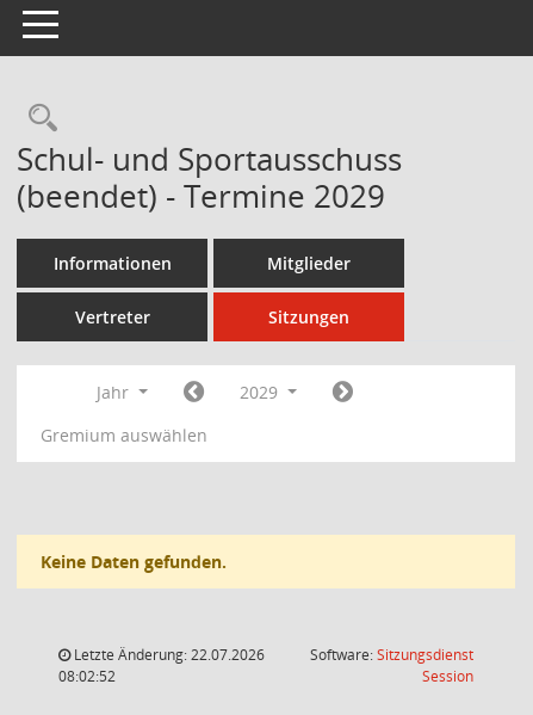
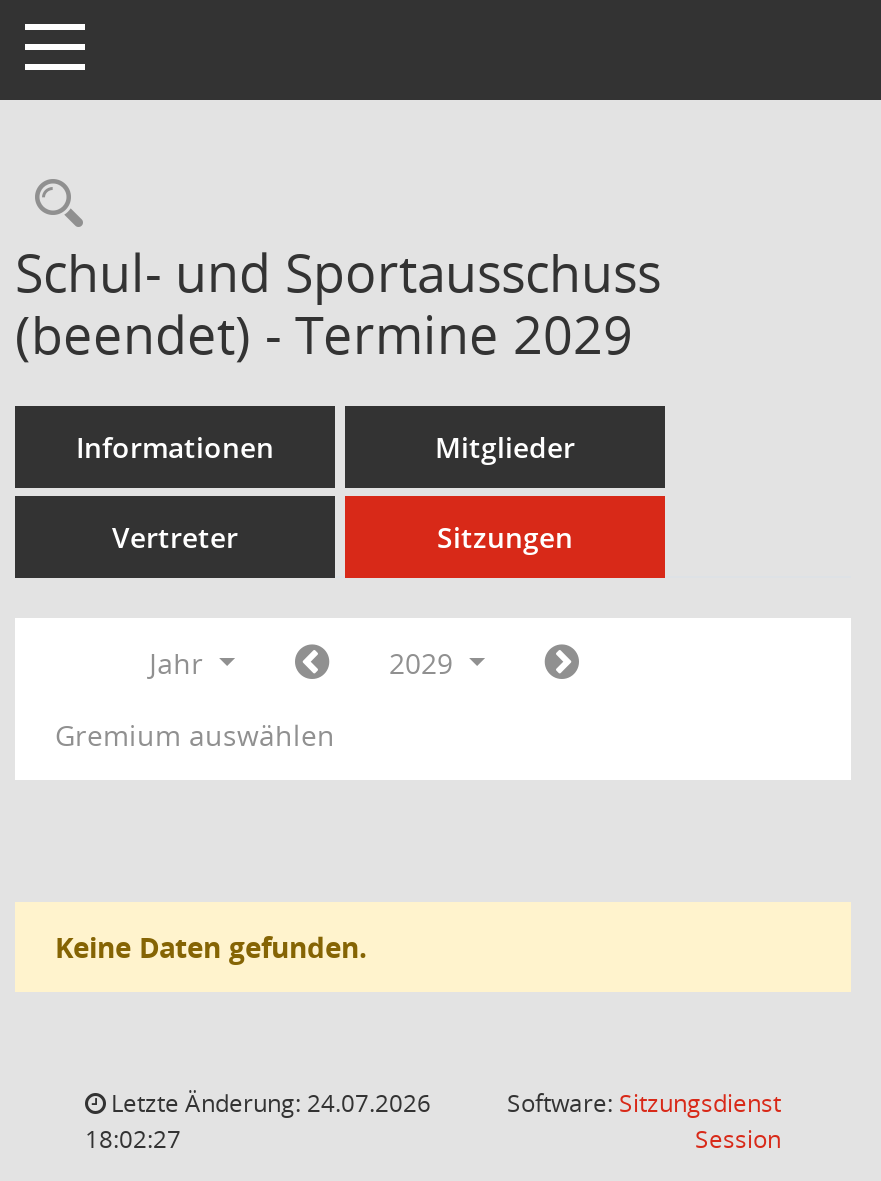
[70,645,265,665] Letzte Änderung: 22.07.2026 -> [105,1086,431,1120] Letzte Änderung: 24.07.2026
[58,666,116,686] 08:02:52 -> [85,1122,181,1156] 18:02:27

